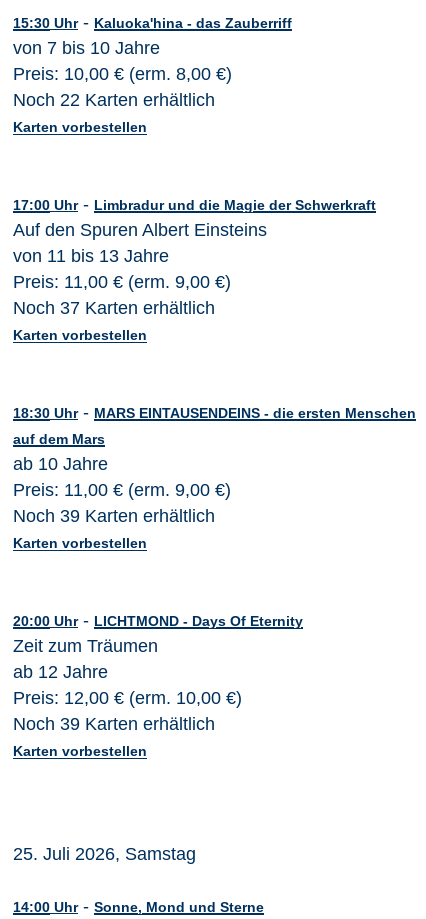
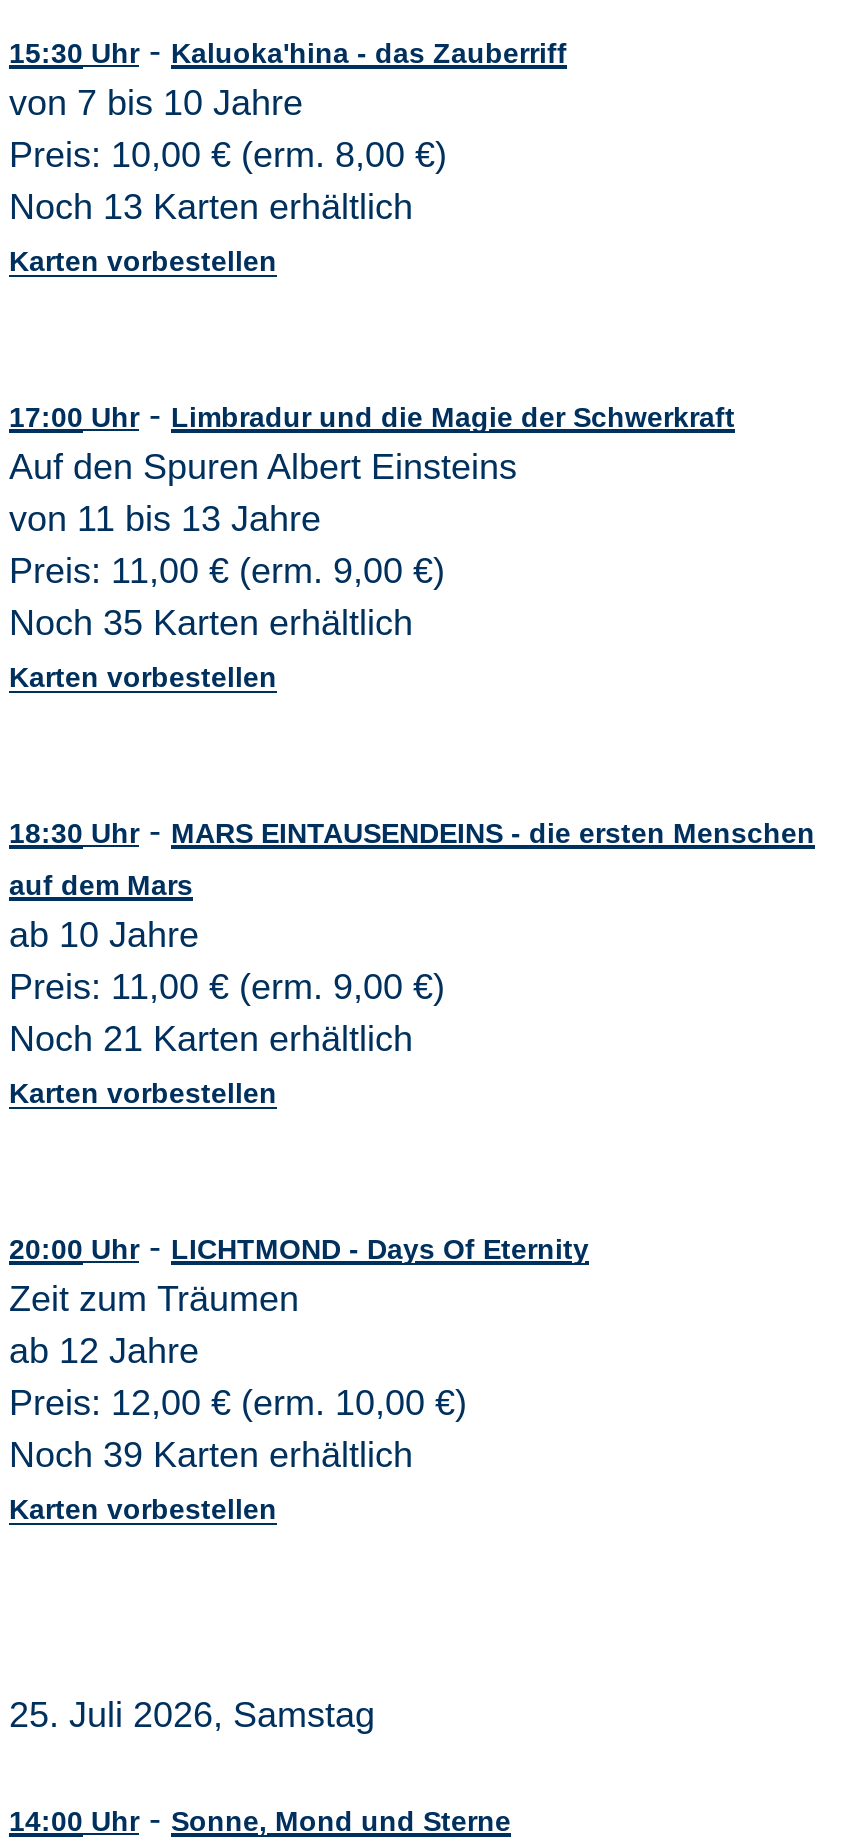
[13,90,215,110] Noch 22 Karten erhältlich -> [9,187,413,227] Noch 13 Karten erhältlich
[13,298,215,318] Noch 37 Karten erhältlich -> [9,603,413,643] Noch 35 Karten erhältlich
[13,506,215,526] Noch 39 Karten erhältlich -> [9,1019,413,1059] Noch 21 Karten erhältlich

